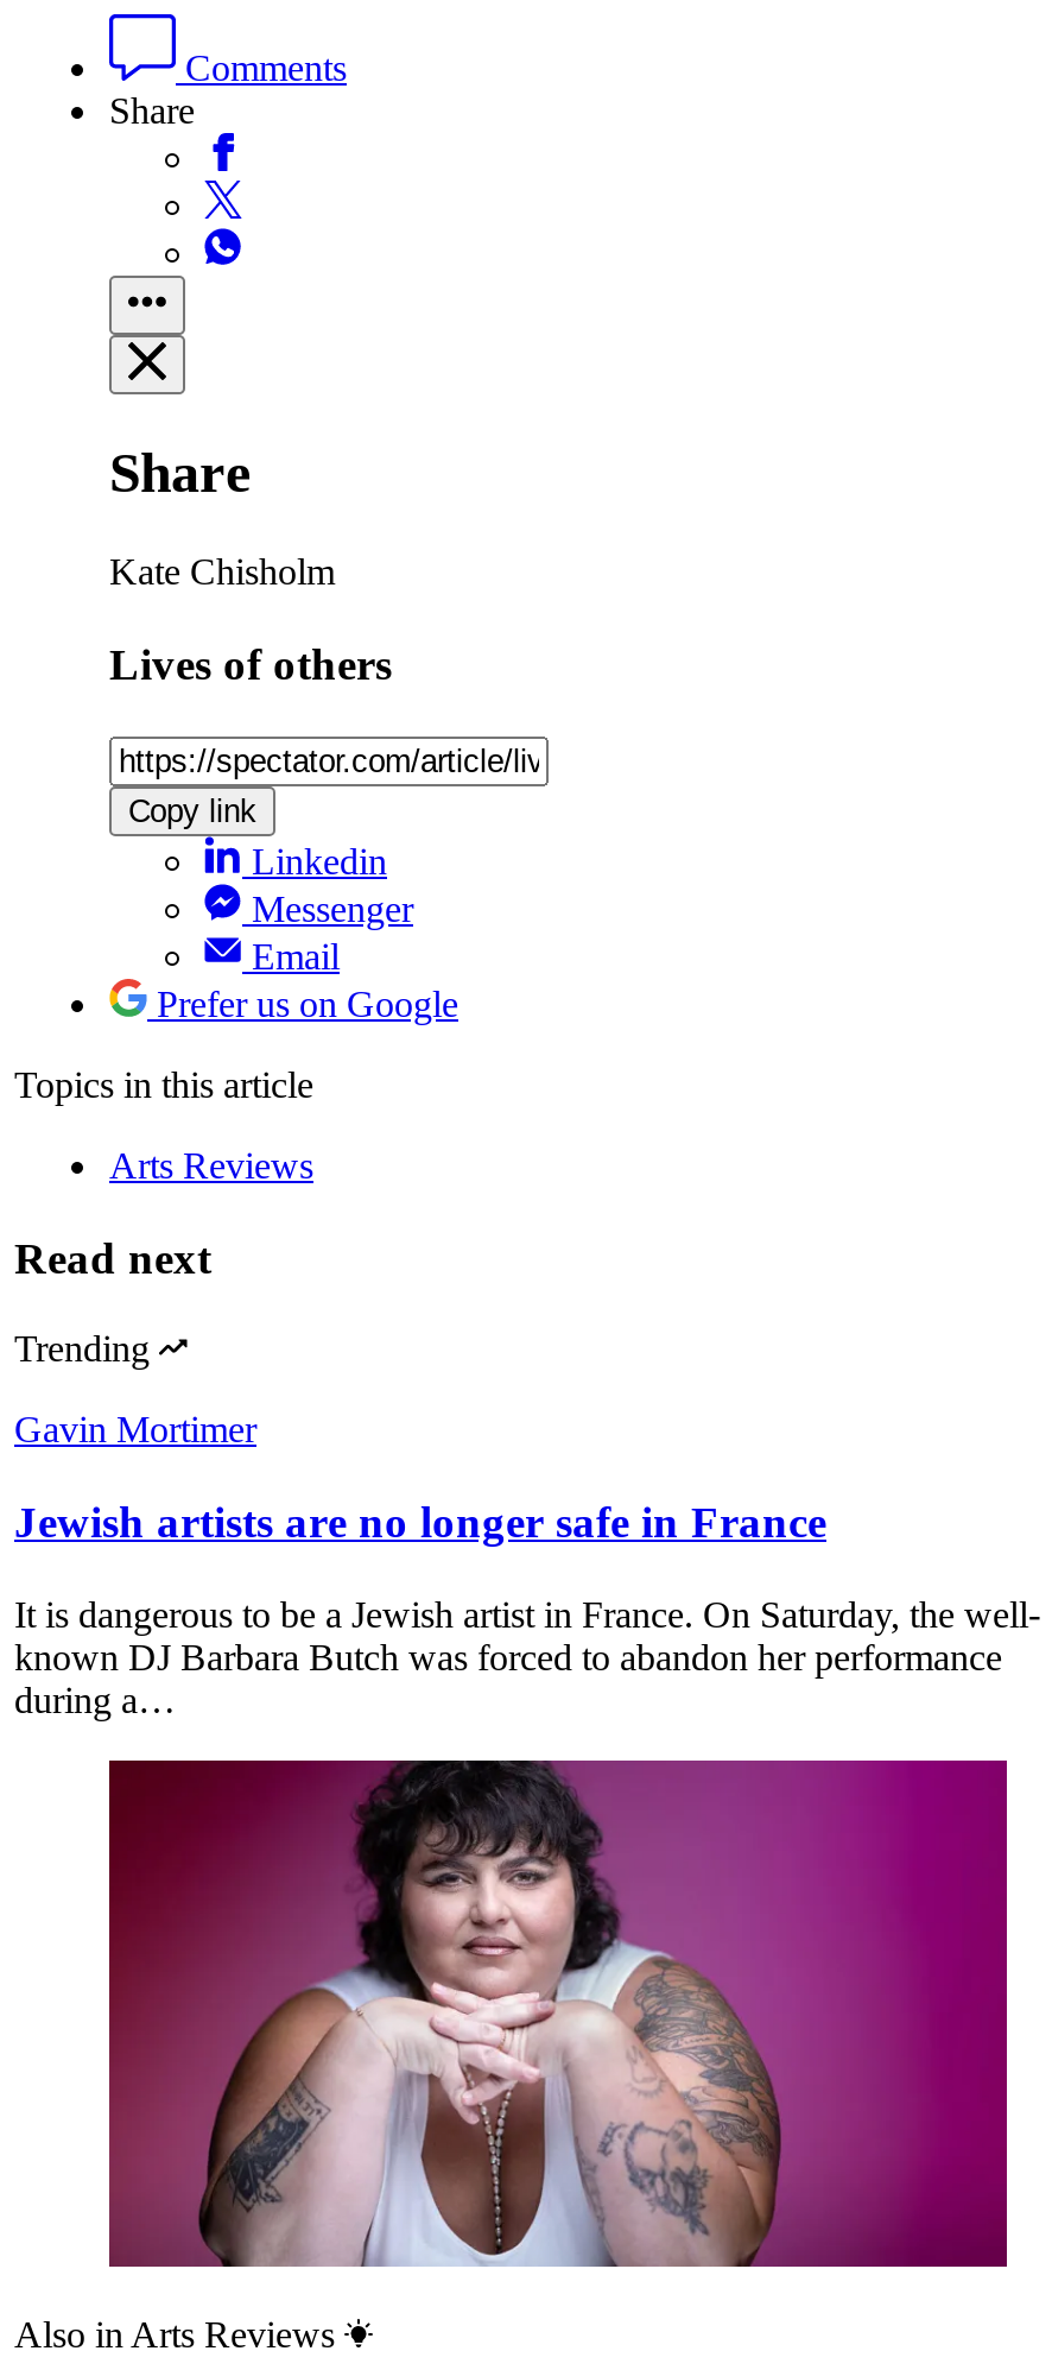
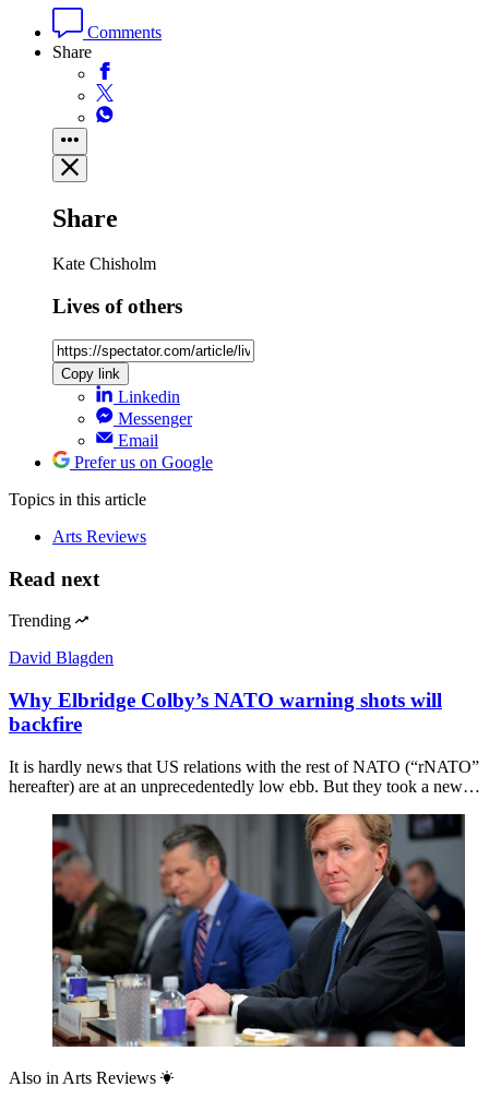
[14,1410,256,1450] Gavin Mortimer -> [9,649,114,667] David Blagden
[14,1497,826,1547] Jewish artists are no longer safe in France -> [9,689,442,736] Why Elbridge Colby’s NATO warning shots will | backfire
[14,1594,1040,1720] It is dangerous to be a Jewish artist in France. On Saturday, the well- | known DJ Barbara Butch was forced to abandon her performance | during a… -> [9,757,480,795] It is hardly news that US relations with the rest of NATO (“rNATO” | hereafter) are at an unprecedentedly low ebb. But they took a new…
[107,1758,1009,2269] [image] -> [51,813,466,1048] [image]

